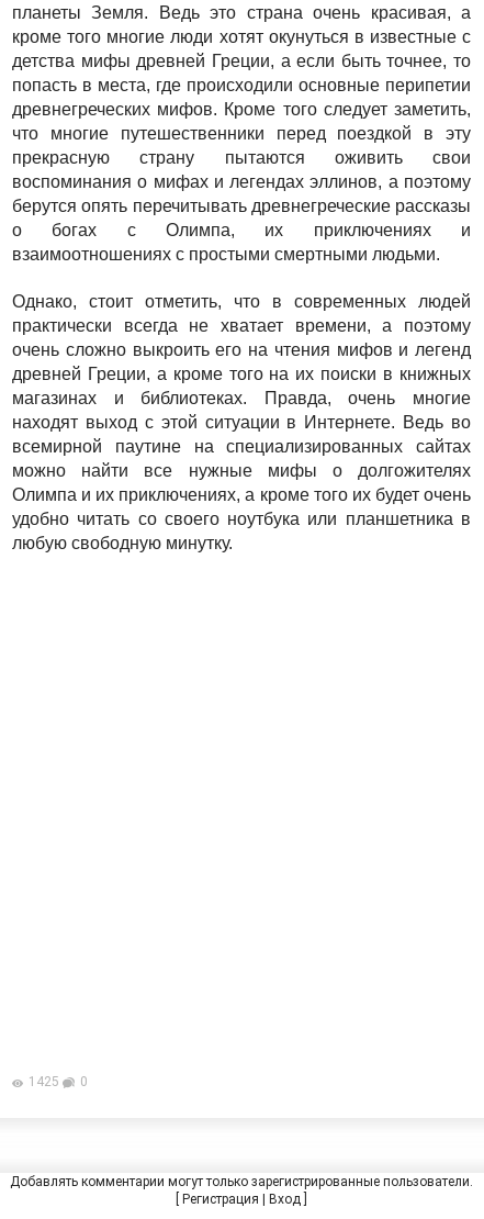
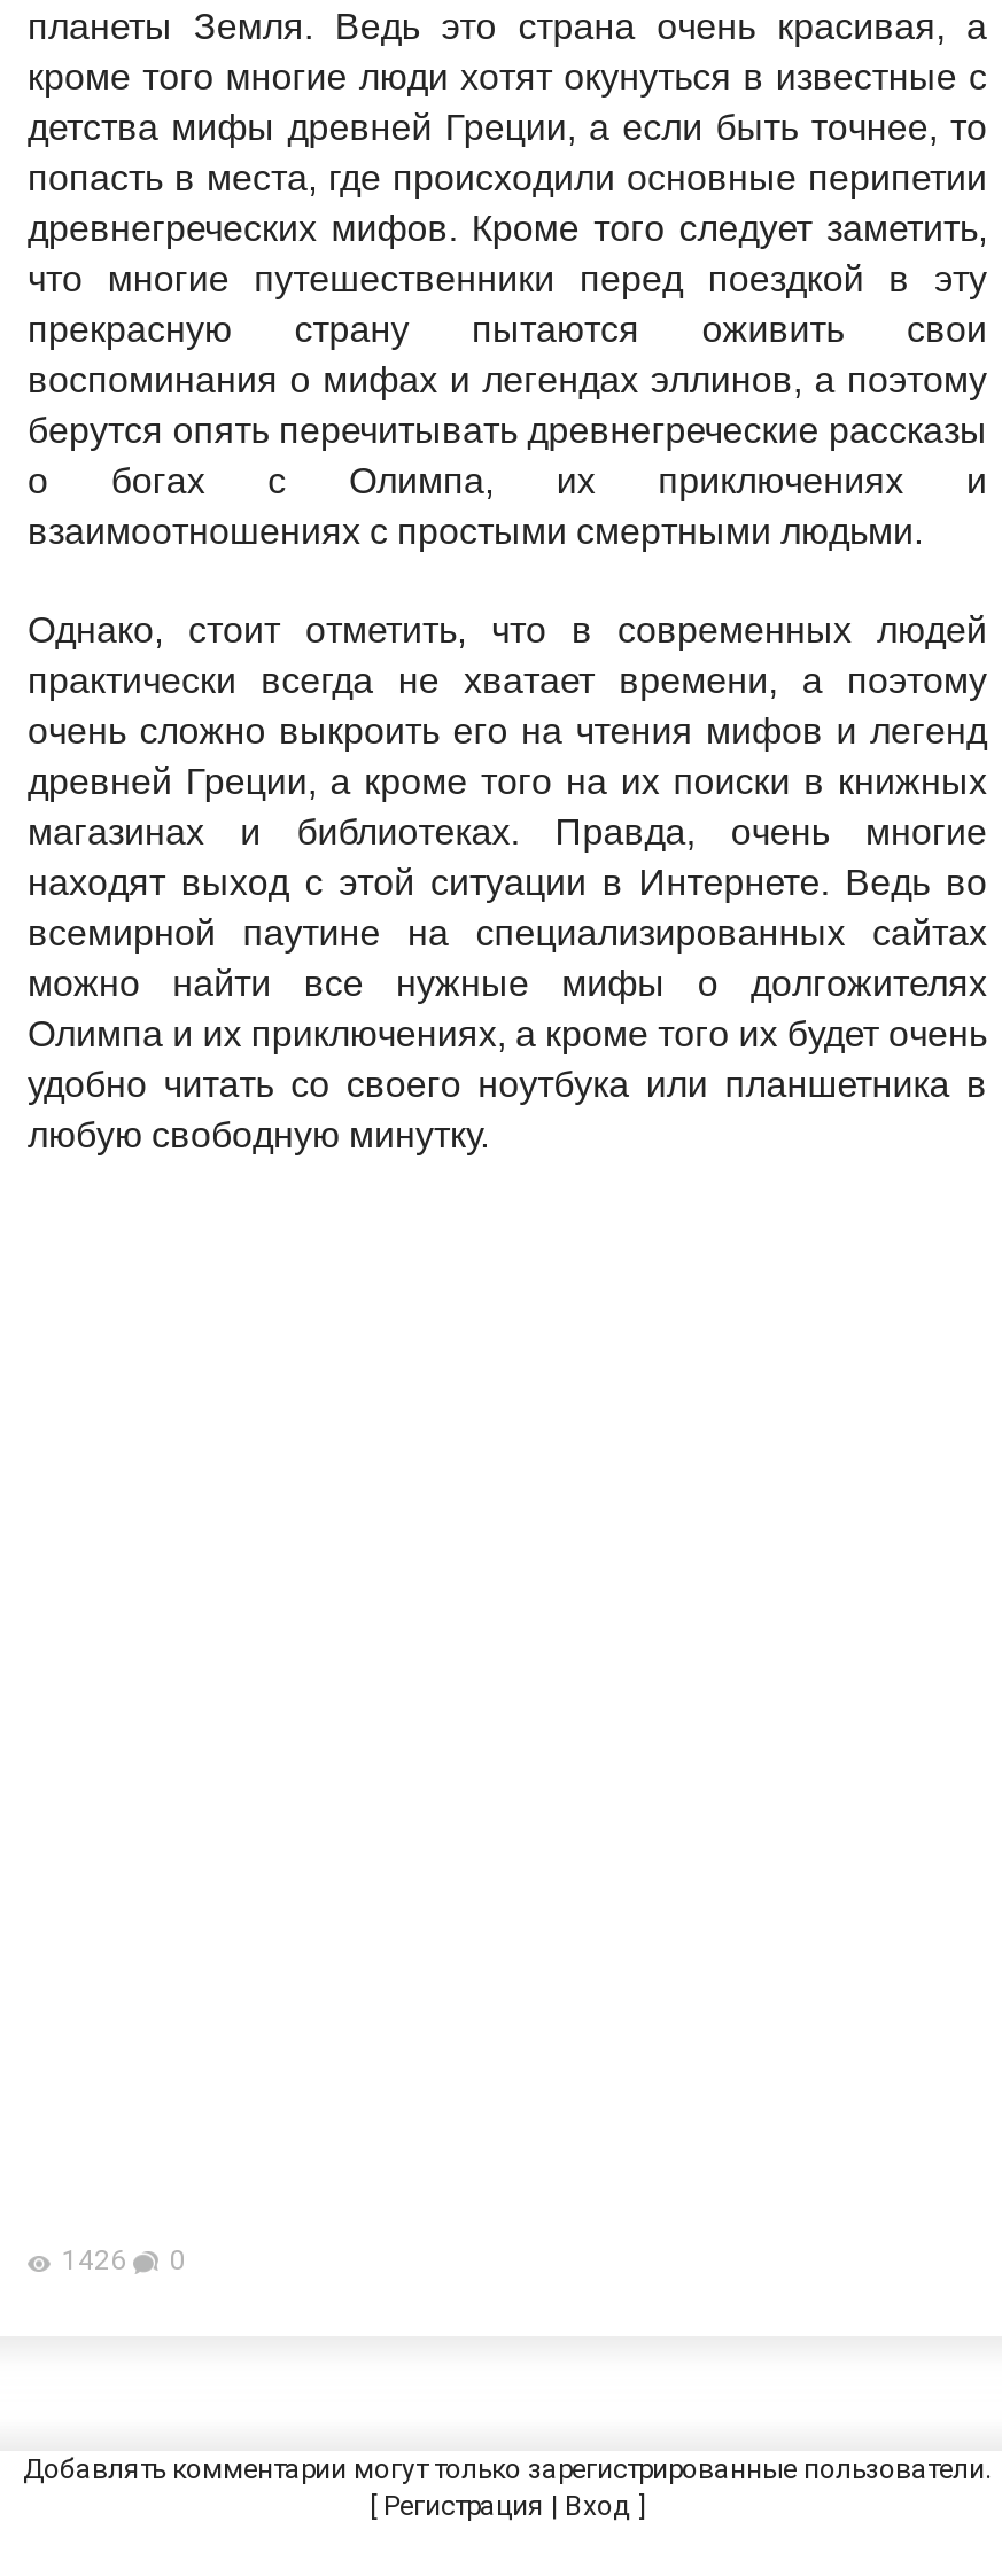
[29,1074,88,1090] 1425 0 -> [62,2245,186,2277] 1426 0

